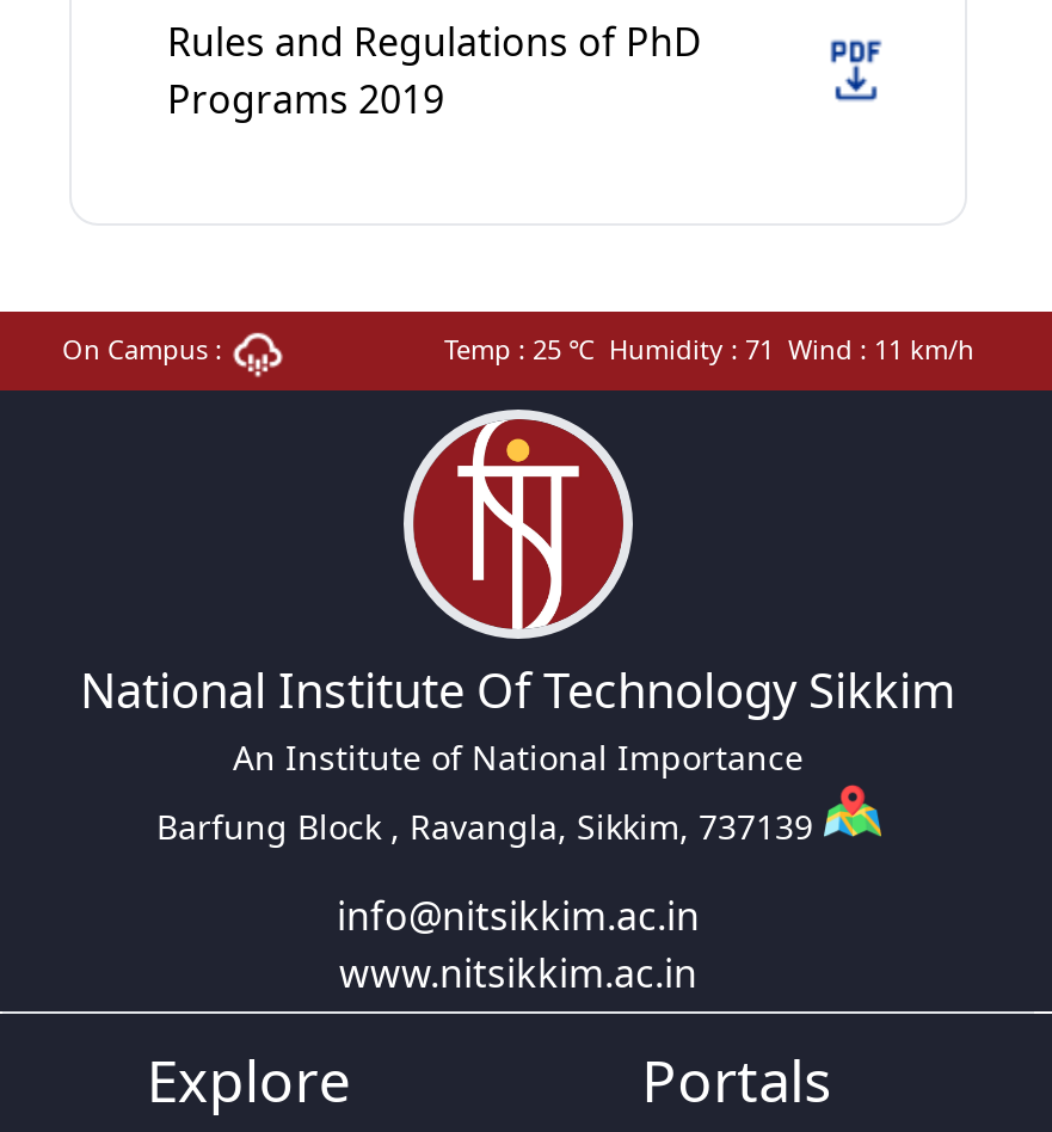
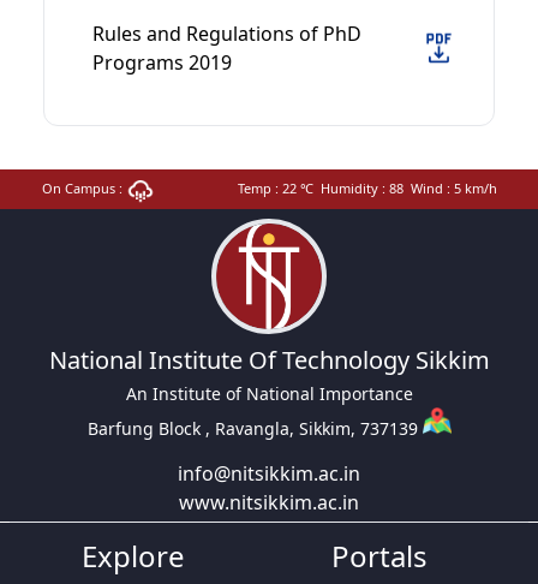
[444,331,974,367] Temp : 25 ℃ Humidity : 71 Wind : 11 km/h -> [237,179,497,197] Temp : 22 ℃ Humidity : 88 Wind : 5 km/h

